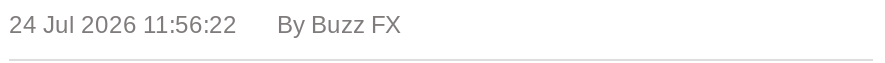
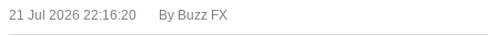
[9,11,401,39] 24 Jul 2026 11:56:22 By Buzz FX -> [9,7,227,23] 21 Jul 2026 22:16:20 By Buzz FX

